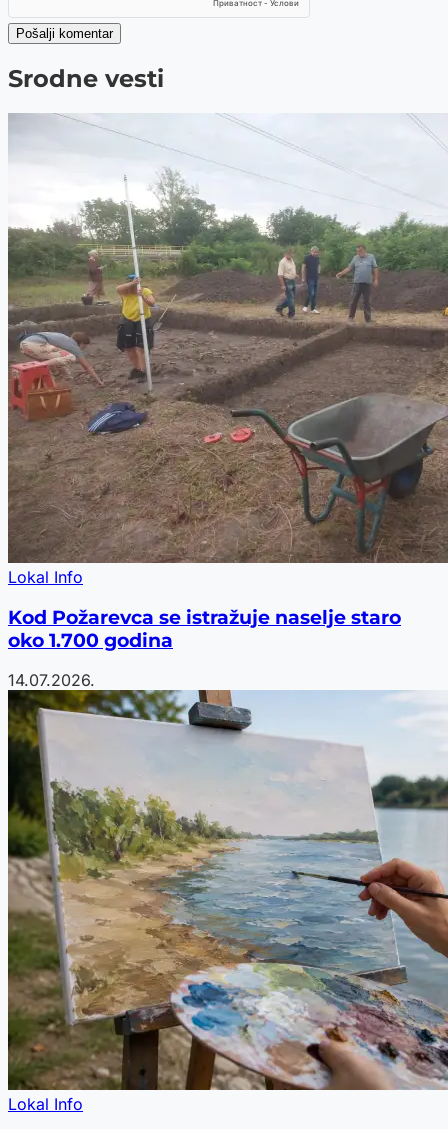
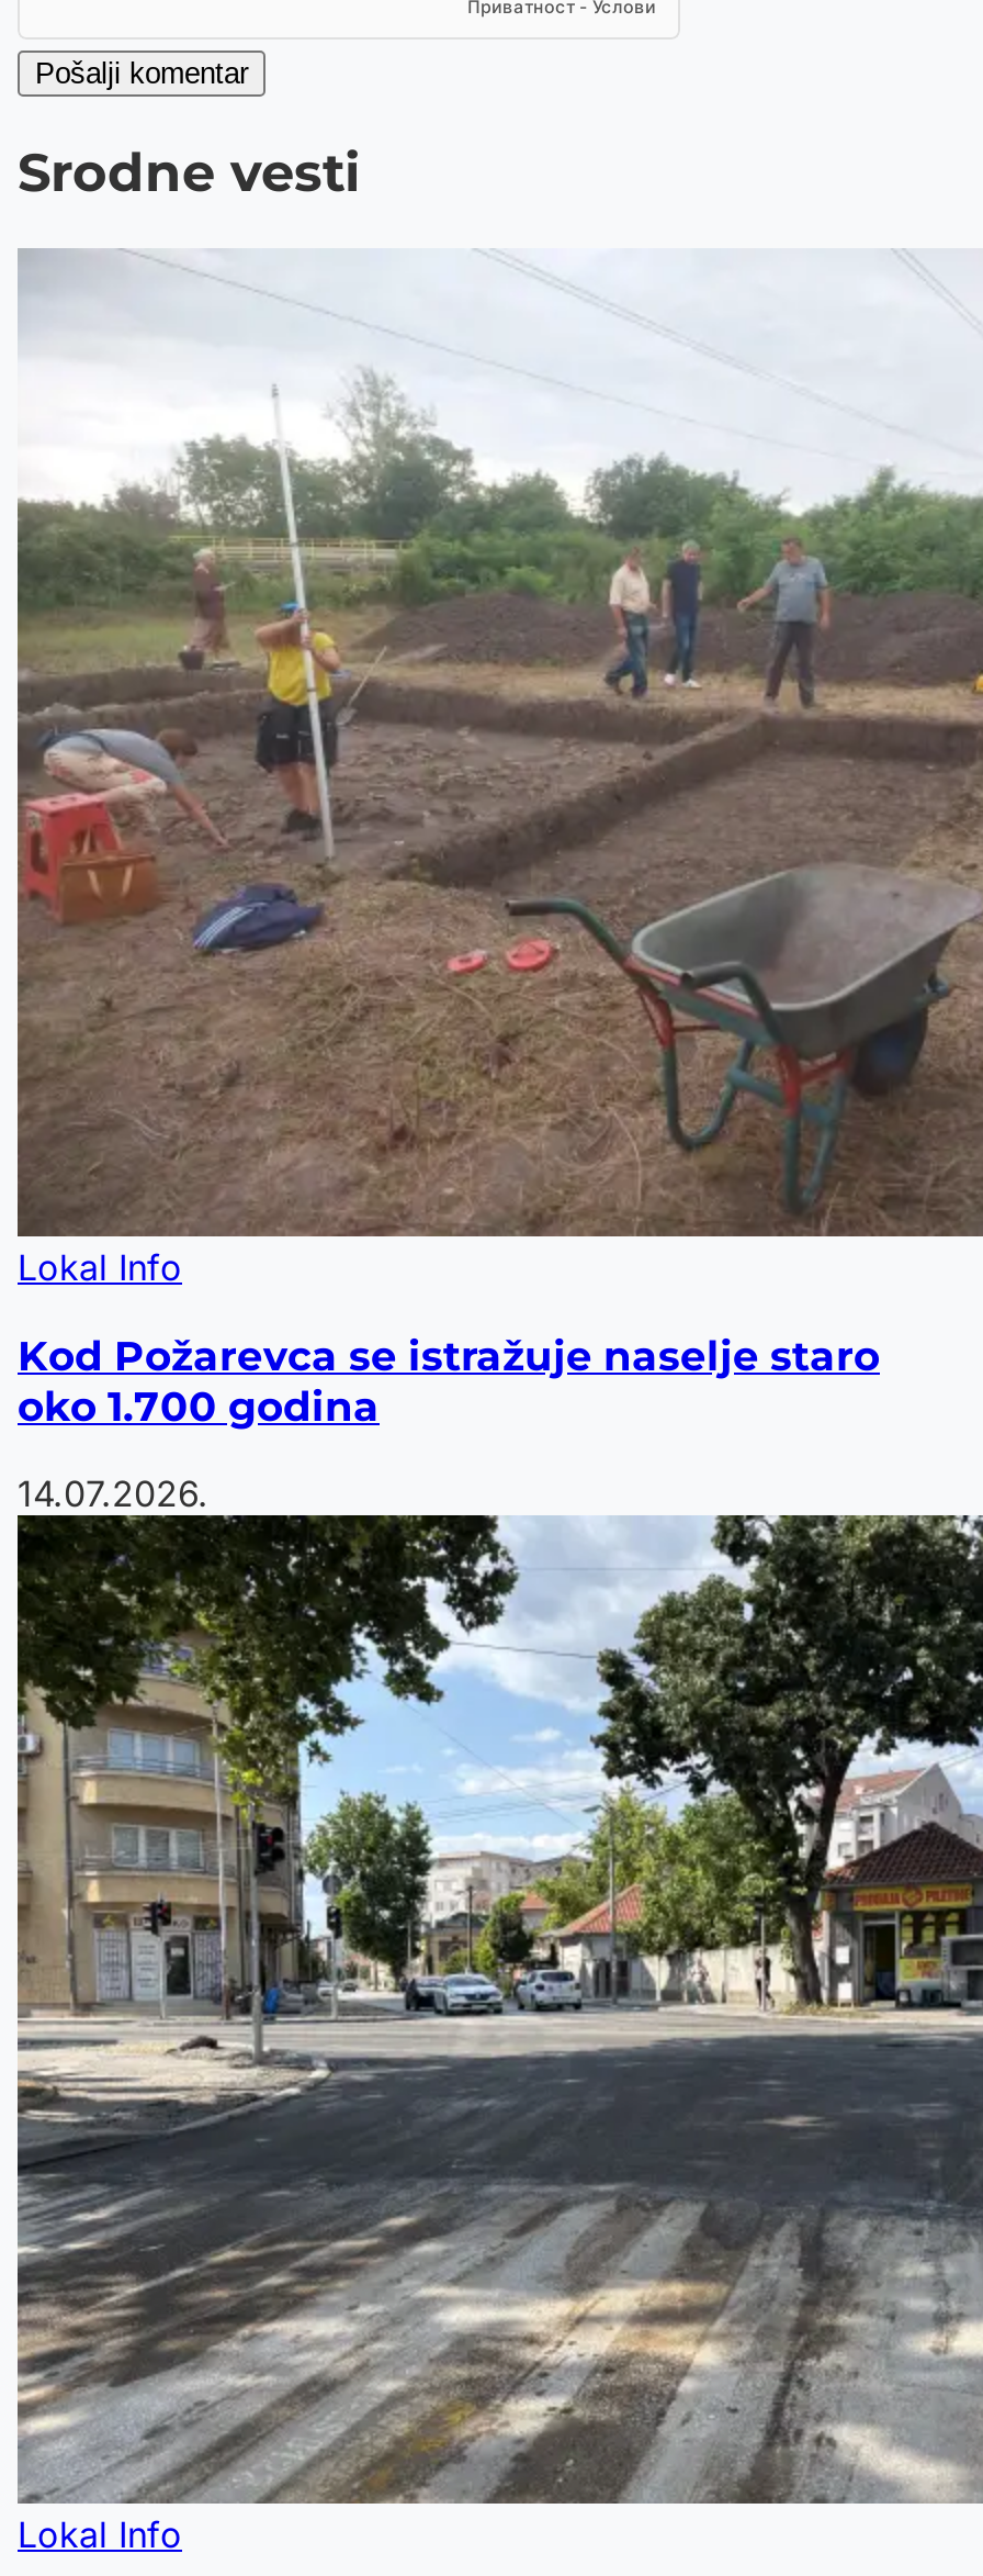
[7,689,445,1090] [image] -> [15,1513,976,2504] [image]

